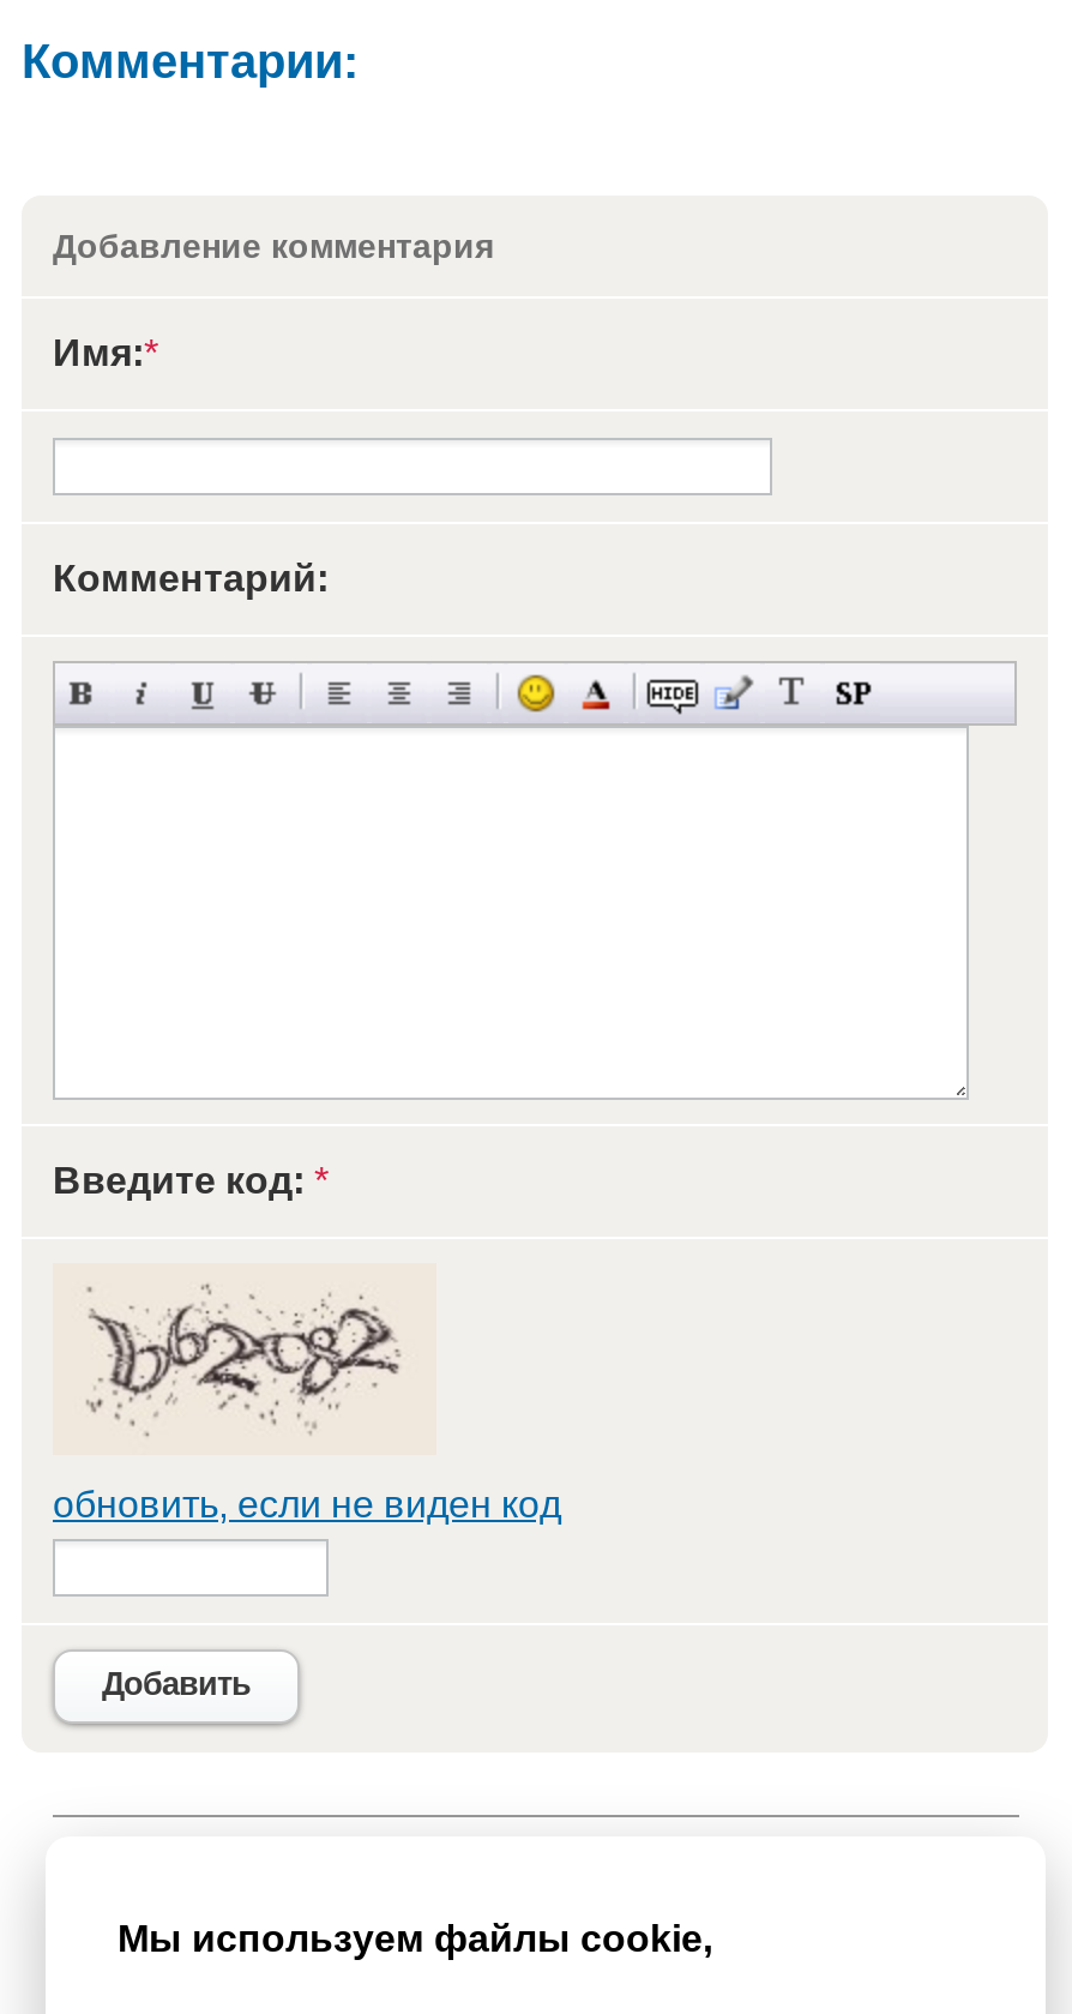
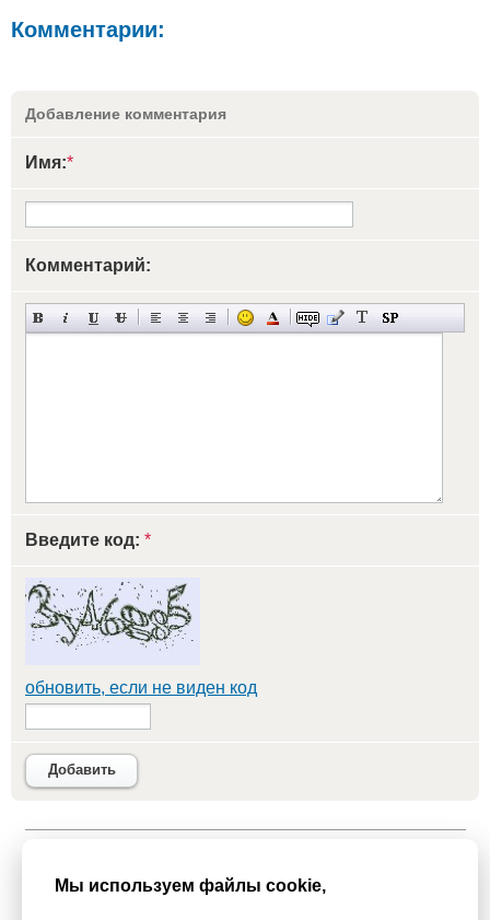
[53,1265,434,1453] [image] -> [24,579,199,664] [image]

